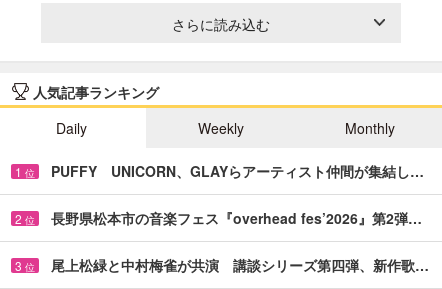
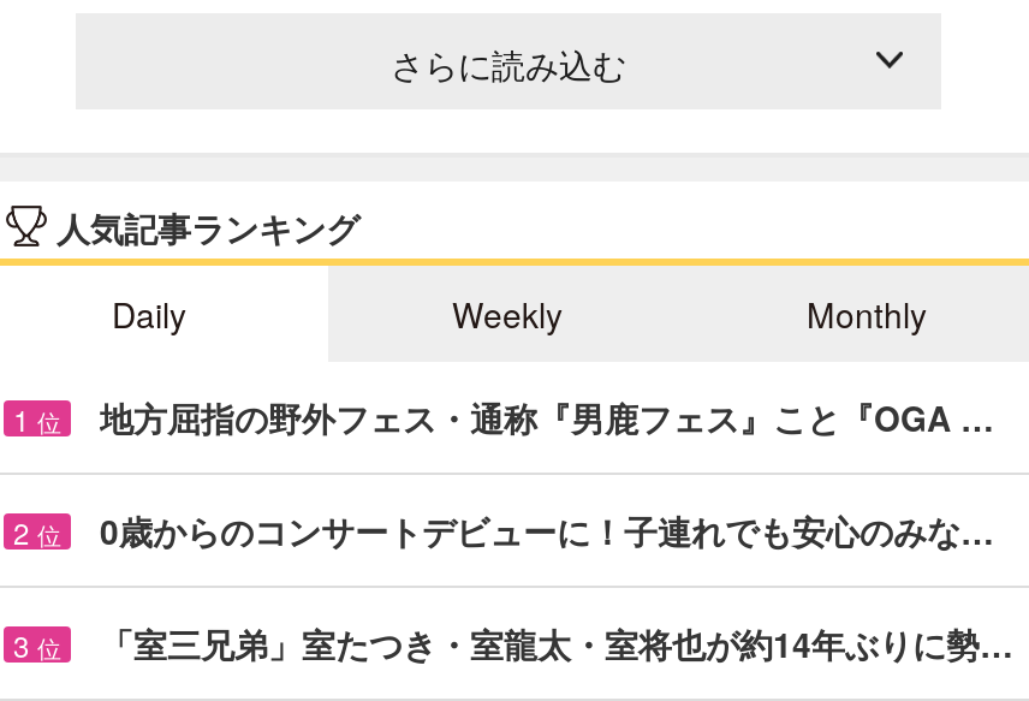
[51,161,424,181] PUFFY UNICORN、GLAYらアーティスト仲間が集結し… -> [100,393,994,441] 地方屈指の野外フェス・通称『男鹿フェス』こと『OGA …
[51,208,422,228] 長野県松本市の音楽フェス『overhead fes’2026』第2弾… -> [100,506,994,554] 0歳からのコンサートデビューに！子連れでも安心のみな…
[51,255,429,275] 尾上松緑と中村梅雀が共演 講談シリーズ第四弾、新作歌… -> [100,619,1013,667] 「室三兄弟」室たつき・室龍太・室将也が約14年ぶりに勢…

